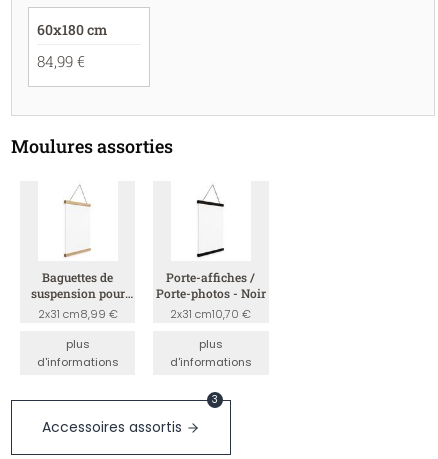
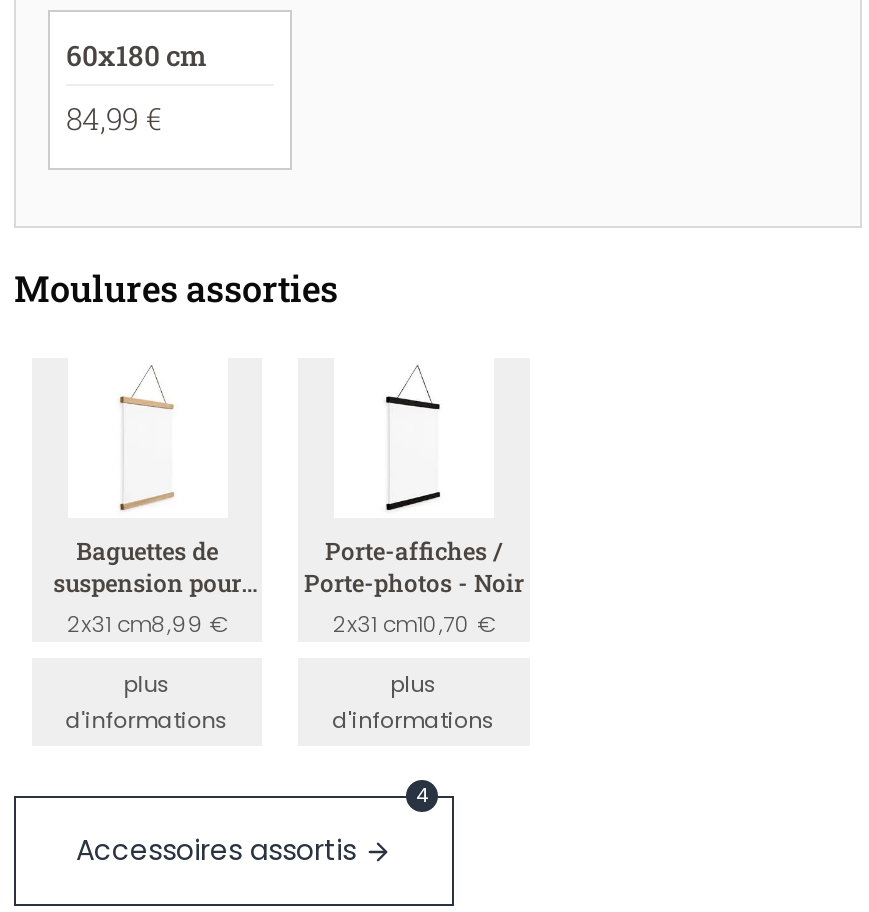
[212,392,218,407] 3 -> [416,780,428,810] 4

